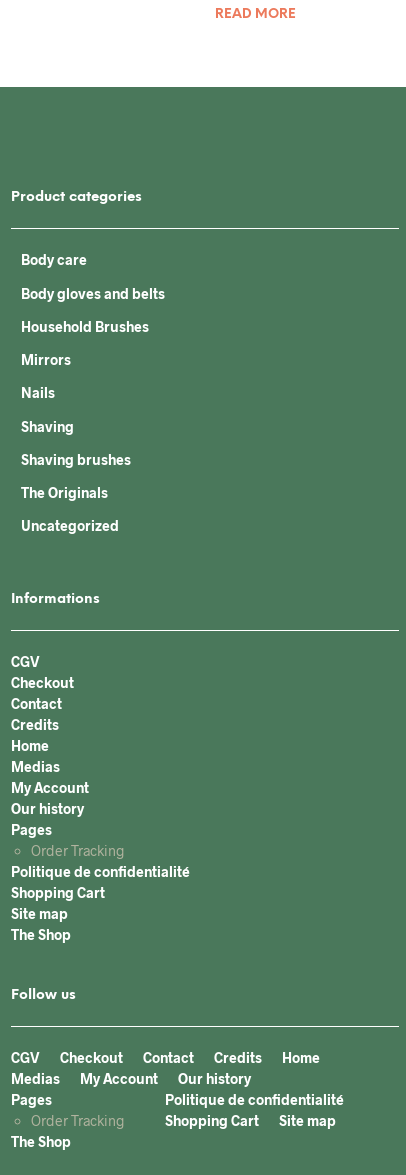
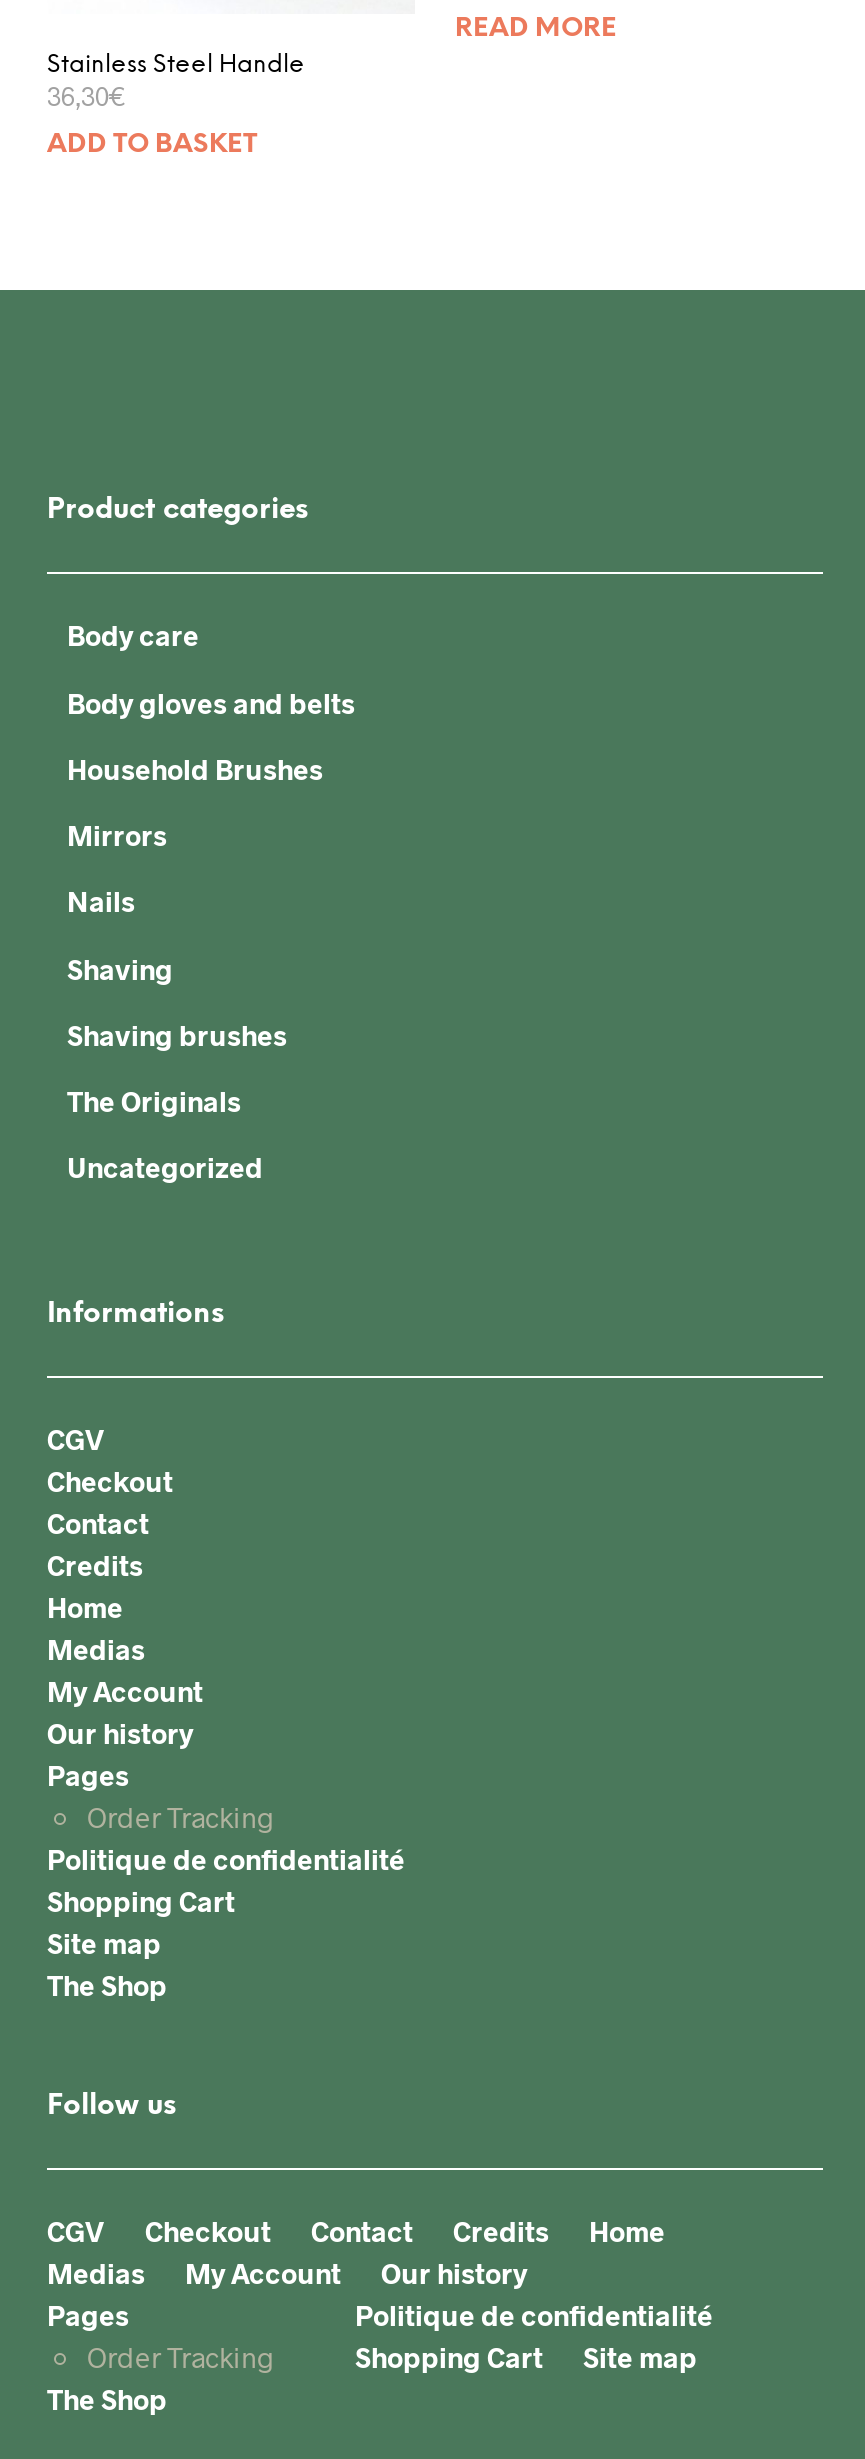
none -> [47,51,305,158] Stainless Steel Handle | 36,30€ | ADD TO BASKET

